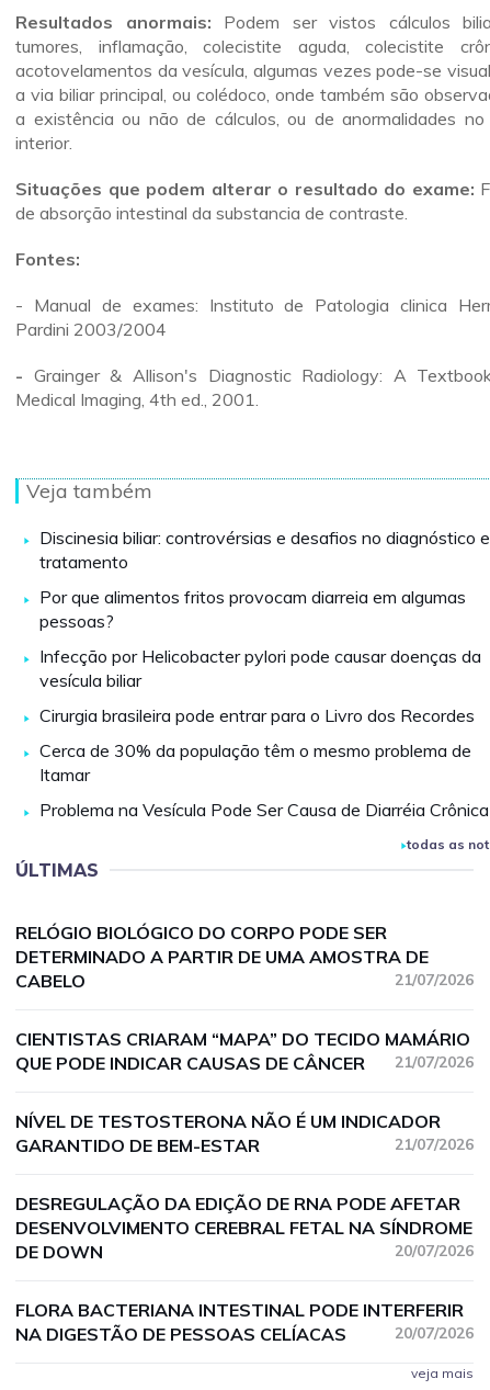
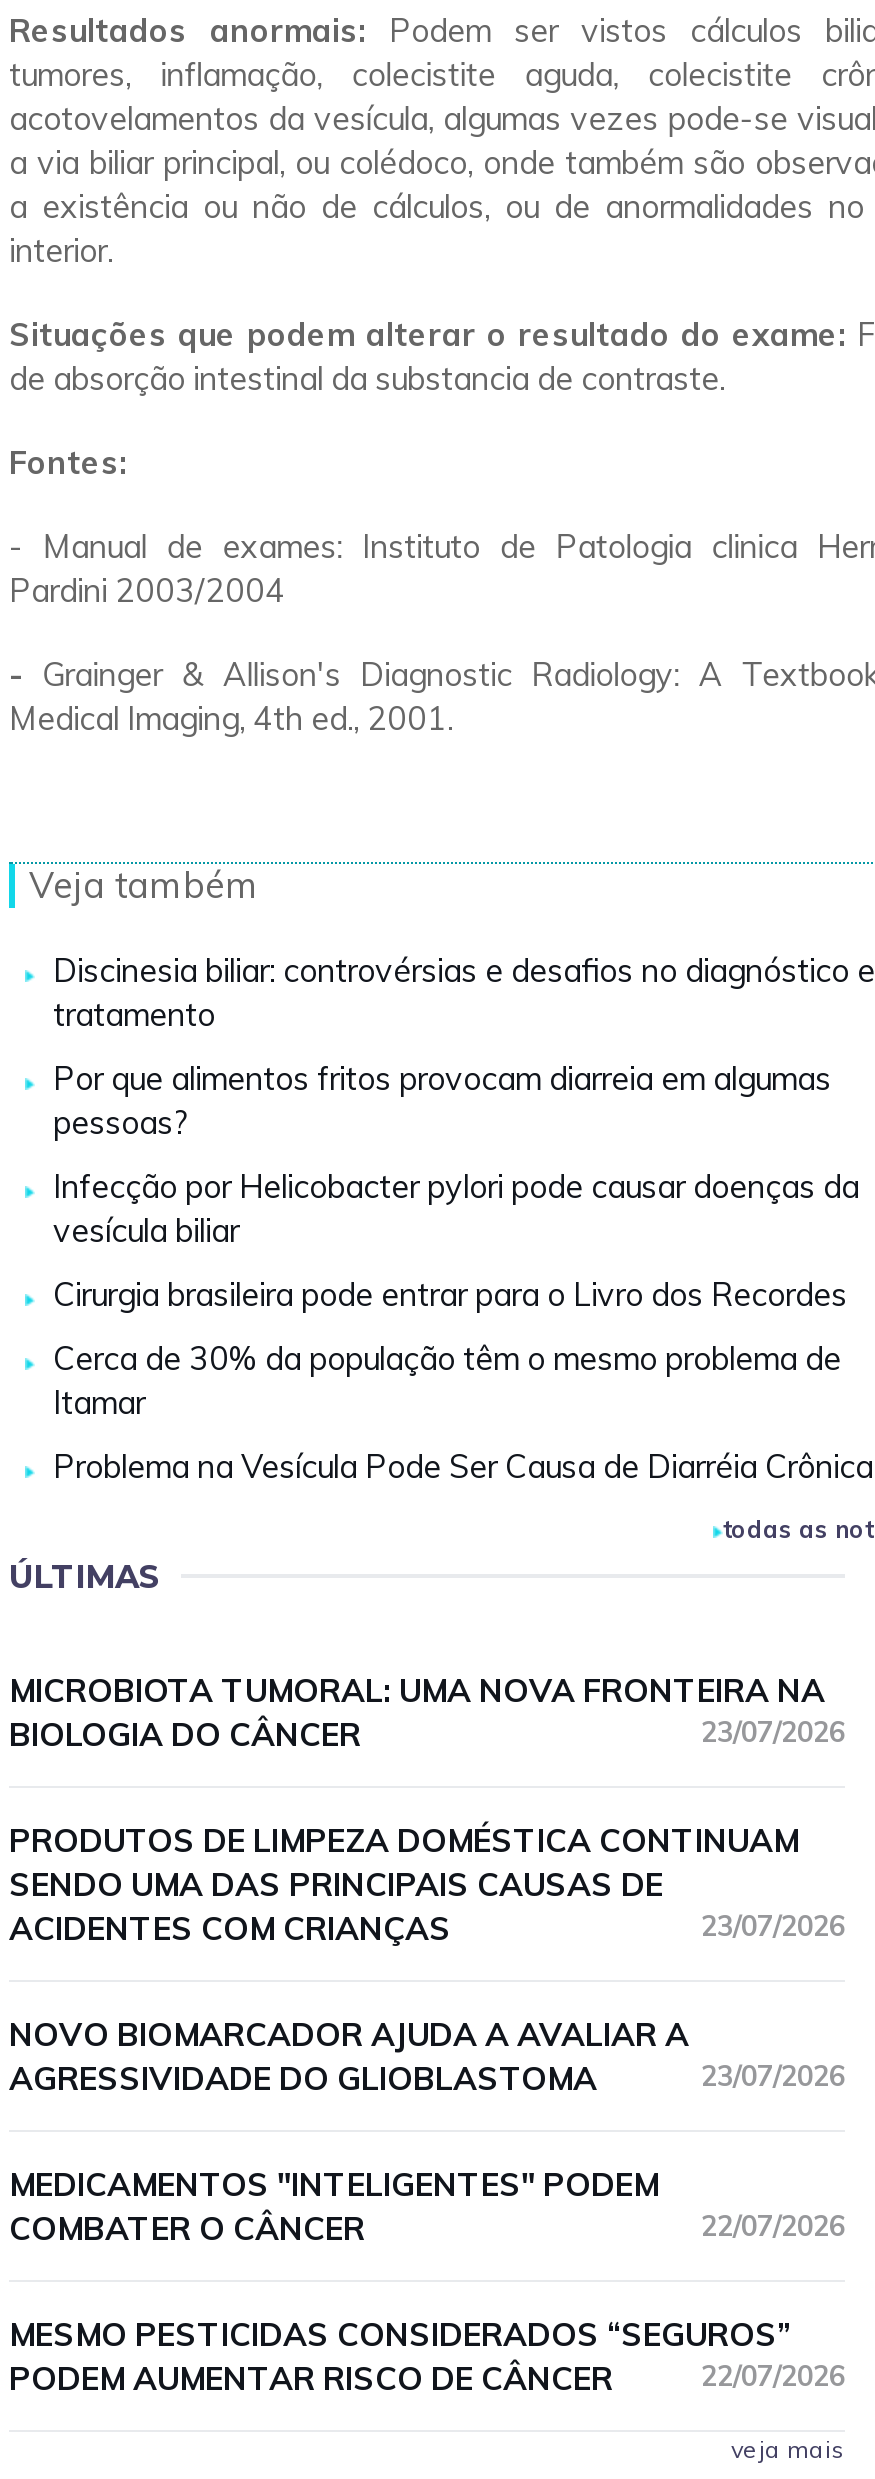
[15,922,474,992] RELÓGIO BIOLÓGICO DO CORPO PODE SER | DETERMINADO A PARTIR DE UMA AMOSTRA DE | CABELO | 21/07/2026 -> [9,1670,845,1754] MICROBIOTA TUMORAL: UMA NOVA FRONTEIRA NA | BIOLOGIA DO CÂNCER | 23/07/2026
[15,1028,474,1074] CIENTISTAS CRIARAM “MAPA” DO TECIDO MAMÁRIO | QUE PODE INDICAR CAUSAS DE CÂNCER | 21/07/2026 -> [9,1820,845,1948] PRODUTOS DE LIMPEZA DOMÉSTICA CONTINUAM | SENDO UMA DAS PRINCIPAIS CAUSAS DE | ACIDENTES COM CRIANÇAS | 23/07/2026
[15,1110,474,1156] NÍVEL DE TESTOSTERONA NÃO É UM INDICADOR | GARANTIDO DE BEM-ESTAR | 21/07/2026 -> [9,2014,845,2098] NOVO BIOMARCADOR AJUDA A AVALIAR A | AGRESSIVIDADE DO GLIOBLASTOMA | 23/07/2026
[15,1193,474,1263] DESREGULAÇÃO DA EDIÇÃO DE RNA PODE AFETAR | DESENVOLVIMENTO CEREBRAL FETAL NA SÍNDROME | DE DOWN | 20/07/2026 -> [9,2164,845,2248] MEDICAMENTOS "INTELIGENTES" PODEM | COMBATER O CÂNCER | 22/07/2026
[15,1299,474,1345] FLORA BACTERIANA INTESTINAL PODE INTERFERIR | NA DIGESTÃO DE PESSOAS CELÍACAS | 20/07/2026 -> [9,2314,845,2398] MESMO PESTICIDAS CONSIDERADOS “SEGUROS” | PODEM AUMENTAR RISCO DE CÂNCER | 22/07/2026

